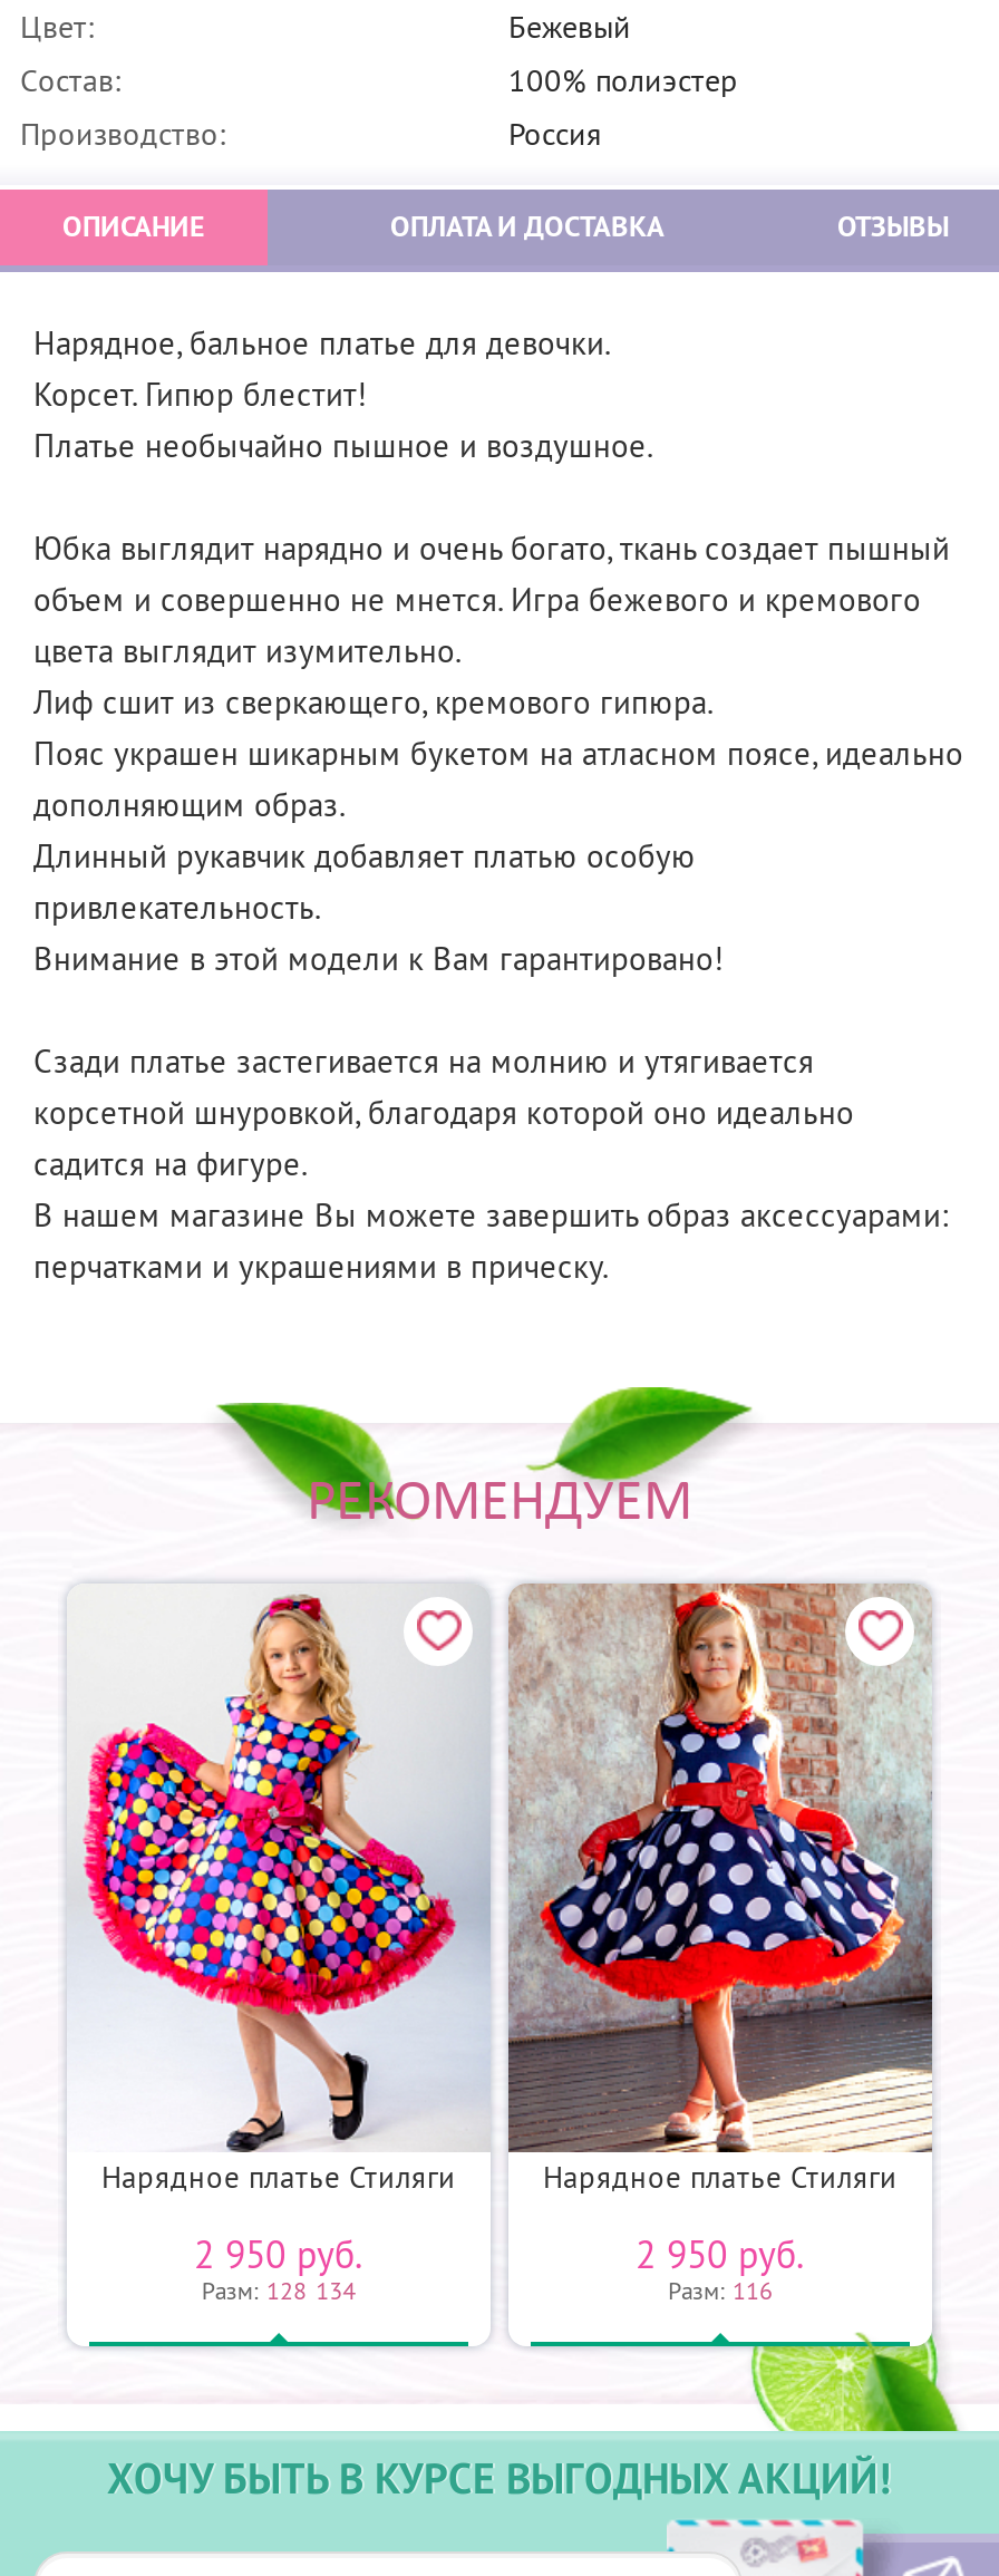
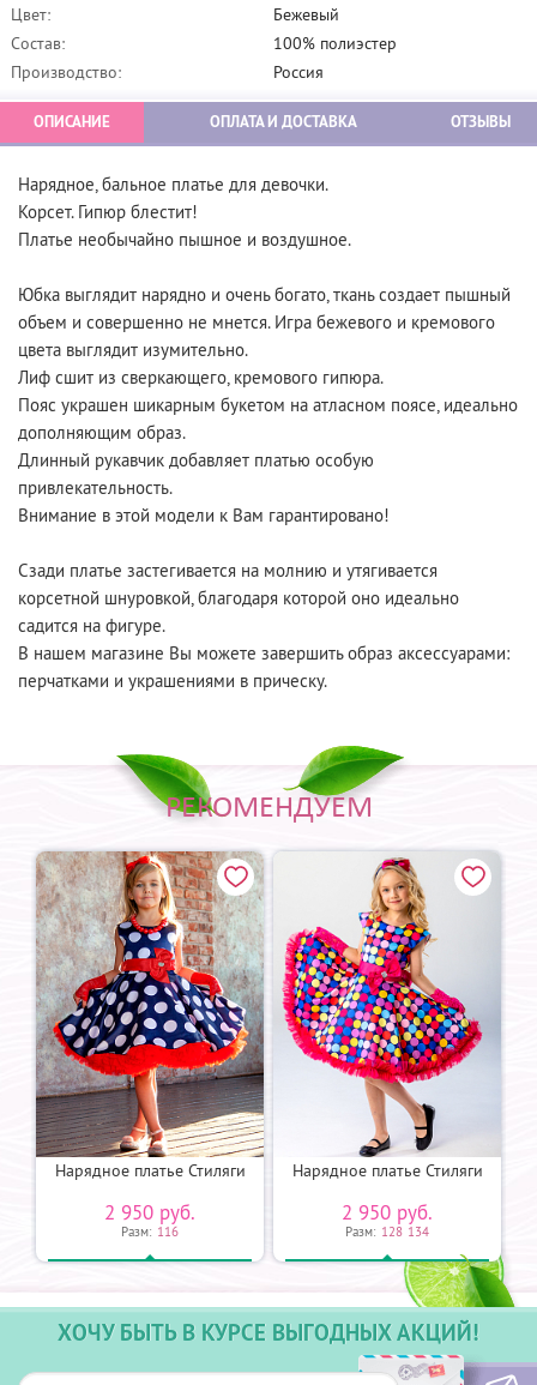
[67,1584,491,2152] [image] -> [35,850,265,1158] [image]
[506,1581,934,2154] [image] -> [273,851,501,1157] [image]
[202,2276,356,2307] Разм: 128 134 -> [122,1223,178,1240] Разм: 116
[668,2276,773,2307] Разм: 116 -> [346,1223,429,1240] Разм: 128 134

